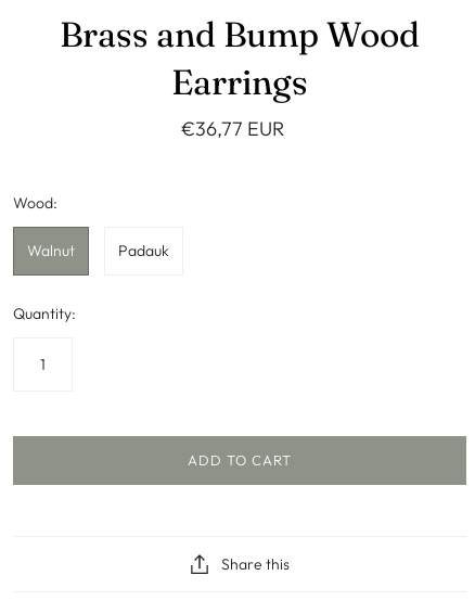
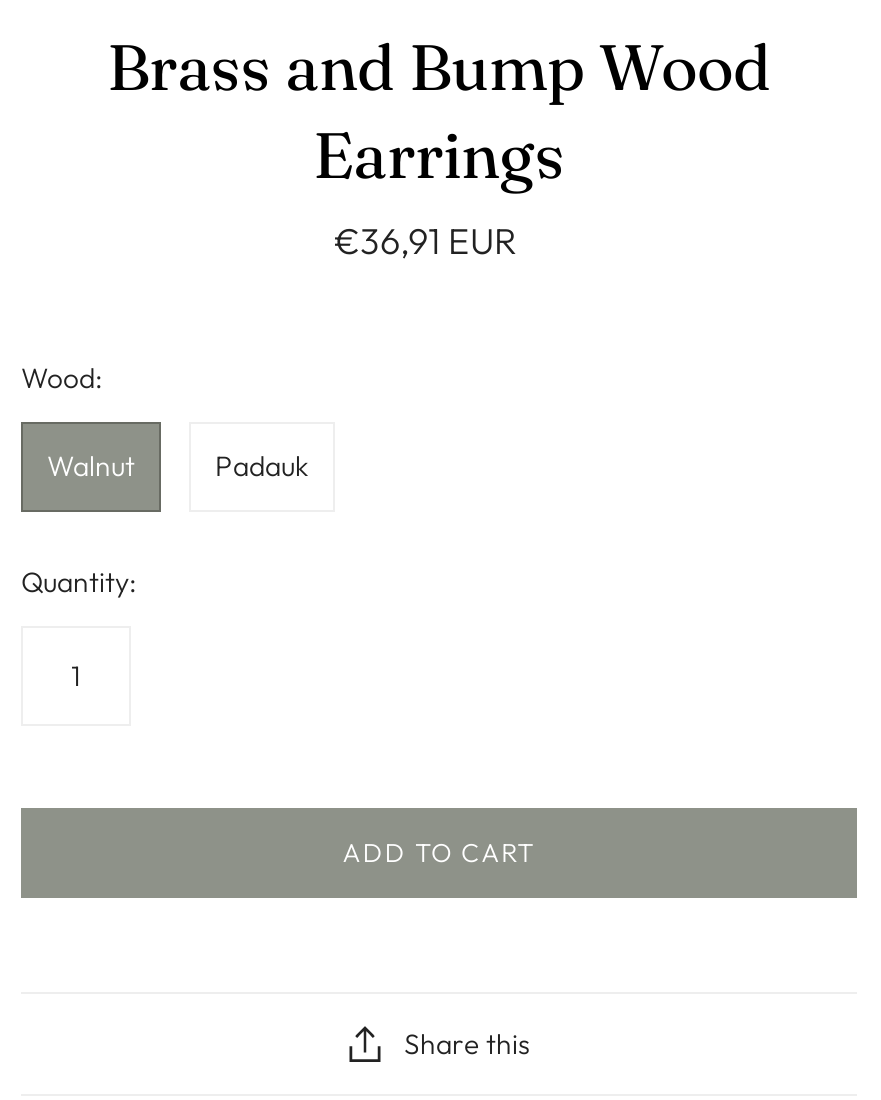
[181,116,284,141] €36,77 EUR -> [334,218,516,264] €36,91 EUR

